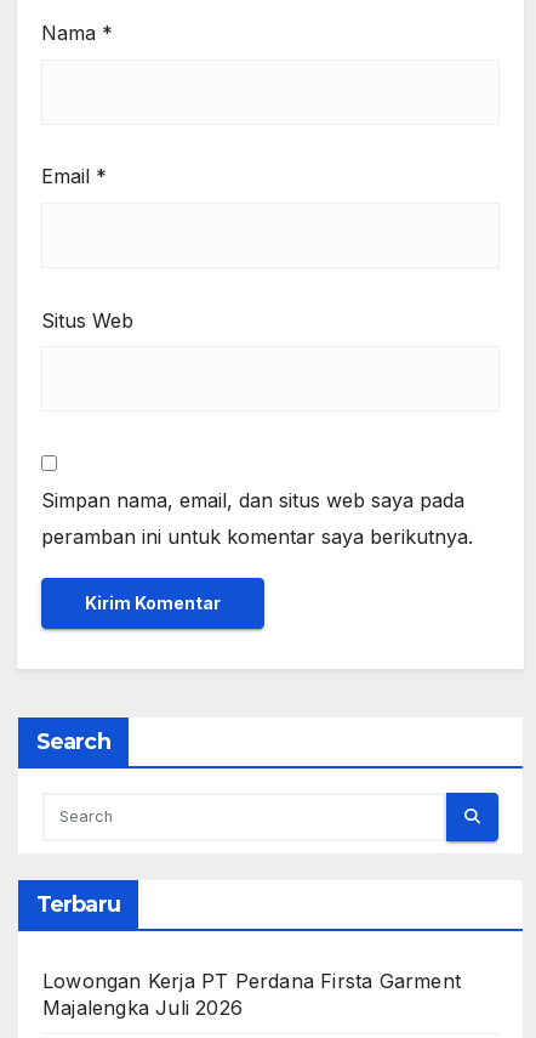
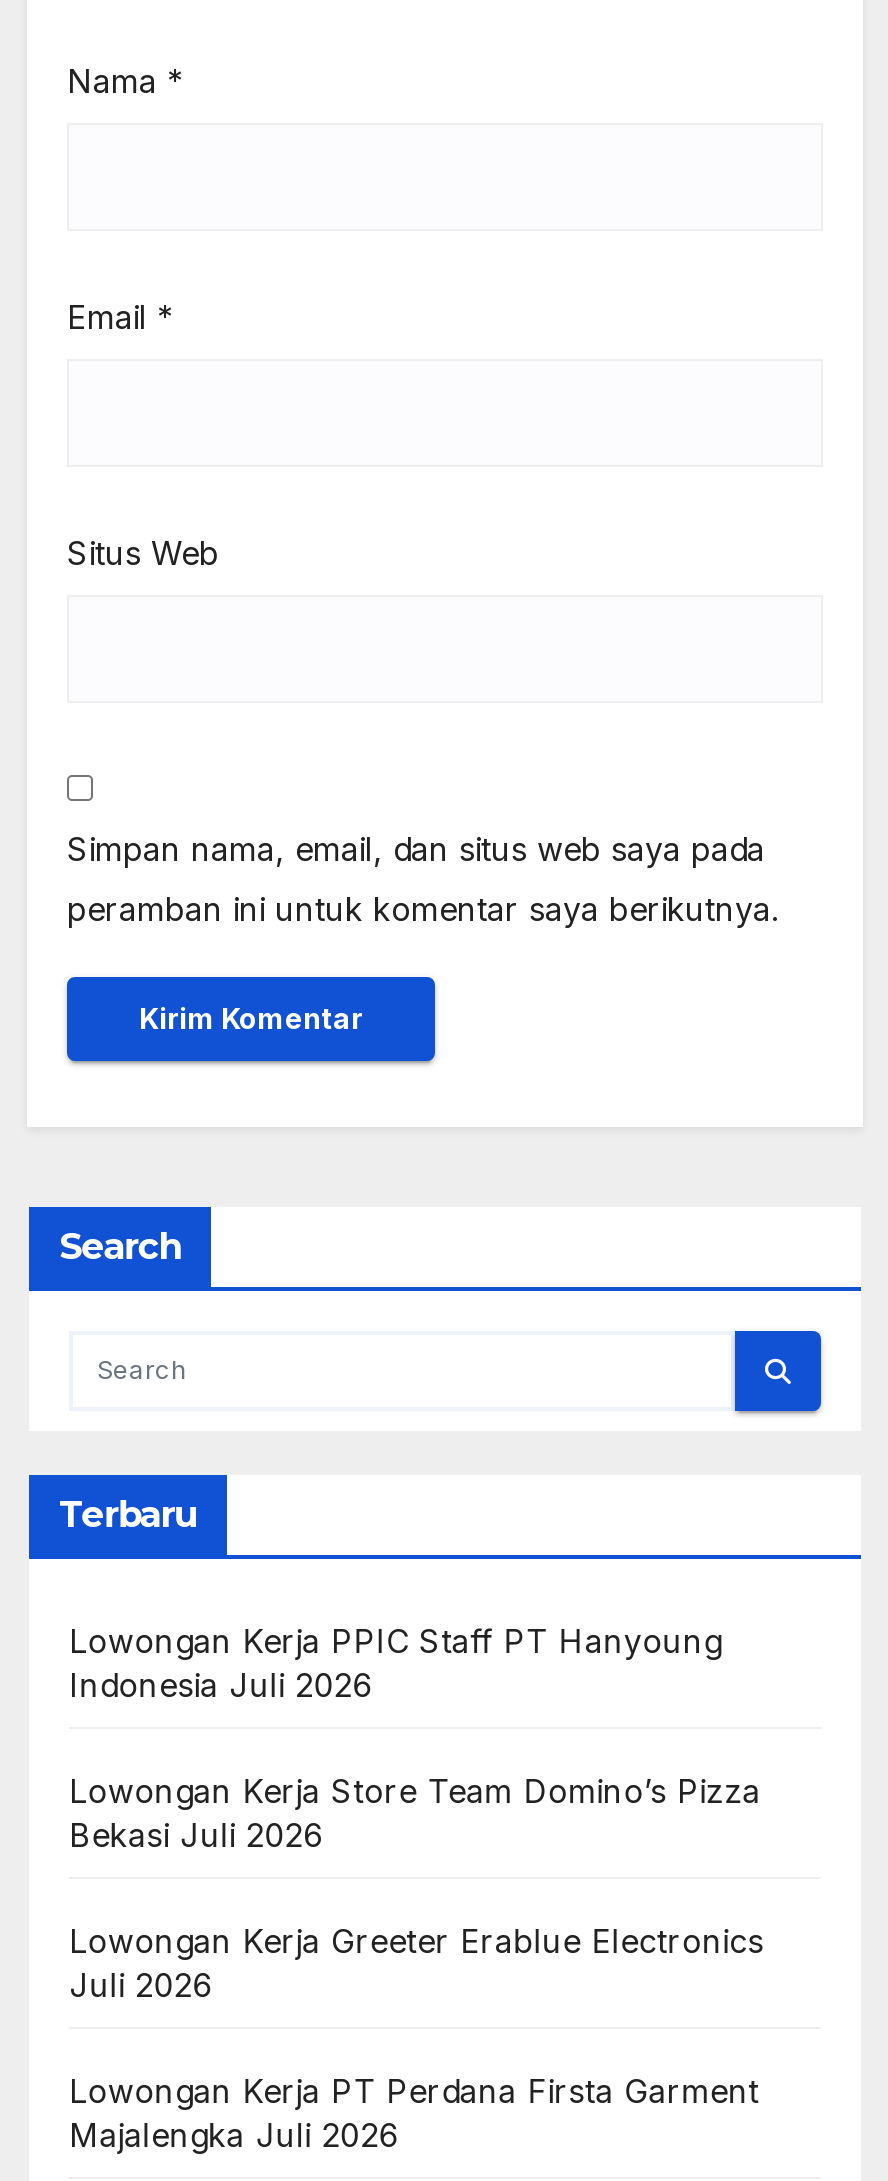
none -> [69,1622,764,2006] Lowongan Kerja PPIC Staff PT Hanyoung | Indonesia Juli 2026 | Lowongan Kerja Store Team Domino’s Pizza | Bekasi Juli 2026 | Lowongan Kerja Greeter Erablue Electronics | Juli 2026

